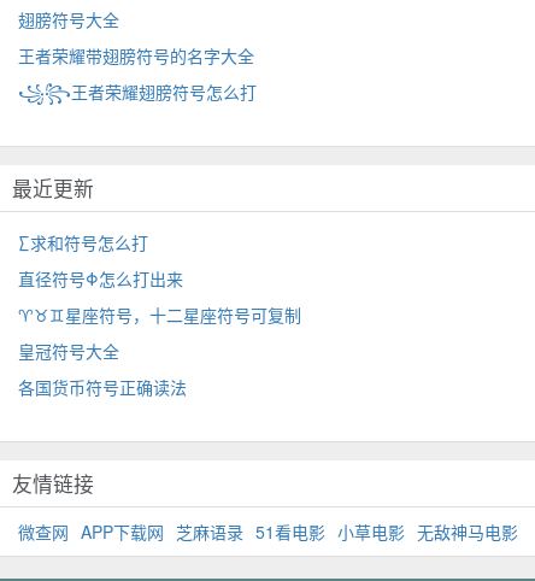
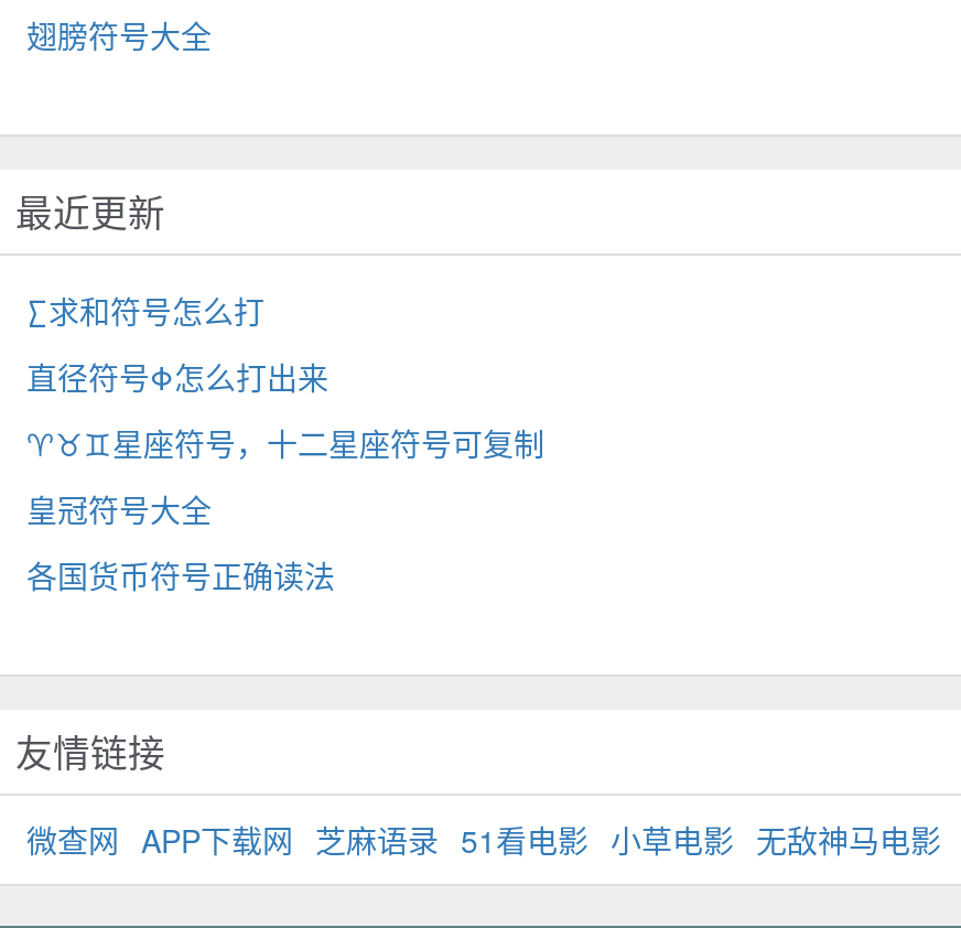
[18,43,257,104] 王者荣耀带翅膀符号的名字大全 | ꧁꧂王者荣耀翅膀符号怎么打 -> none

